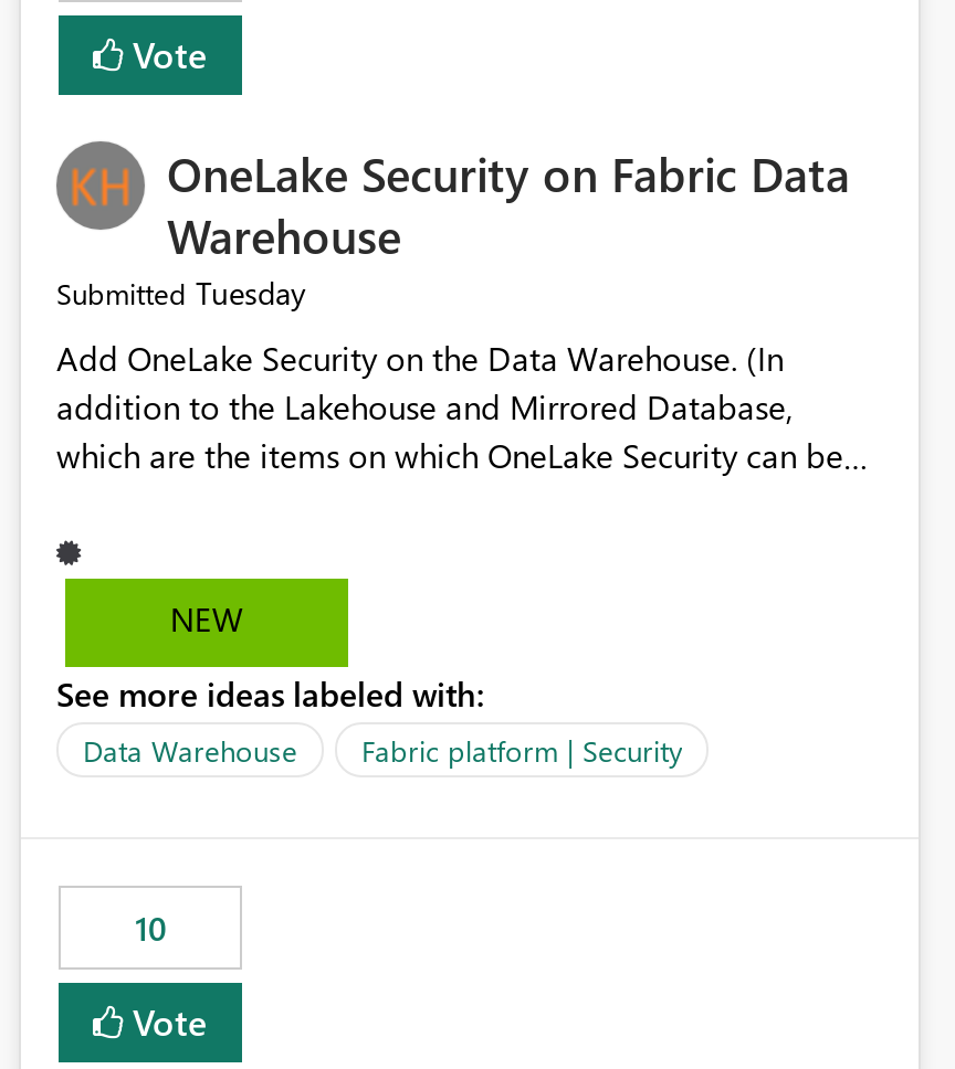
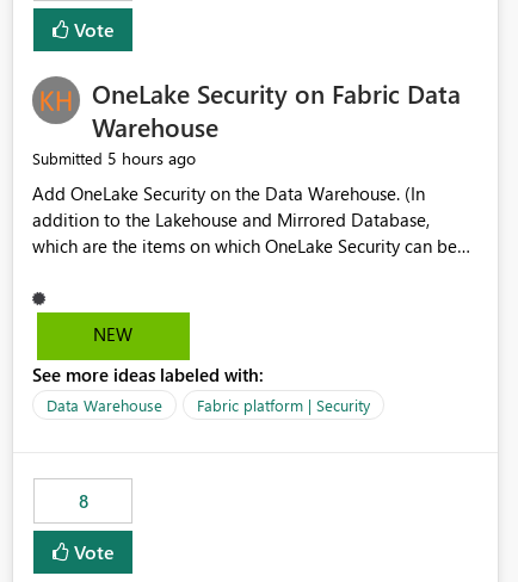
[56,273,306,315] Submitted Tuesday -> [32,147,196,170] Submitted 5 hours ago
[135,906,166,951] 10 -> [78,489,88,513] 8

